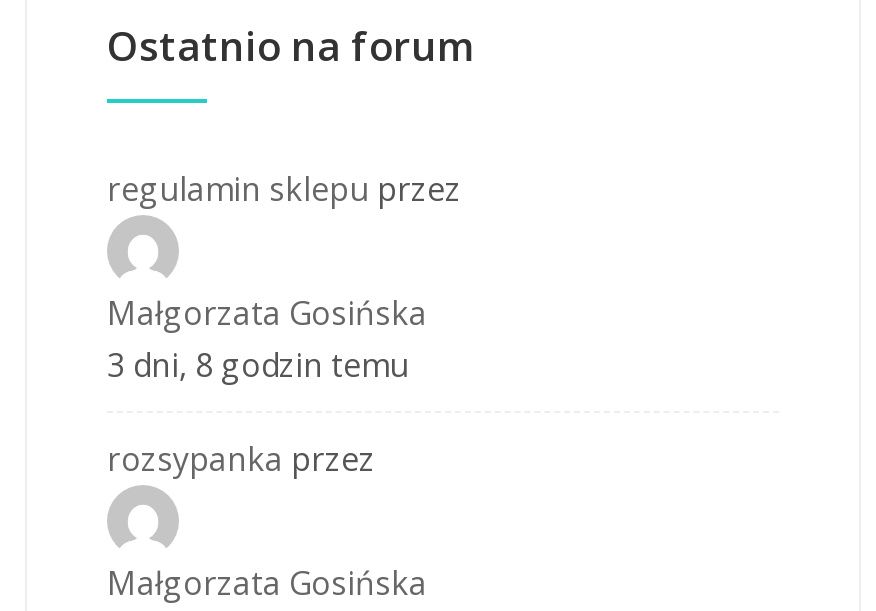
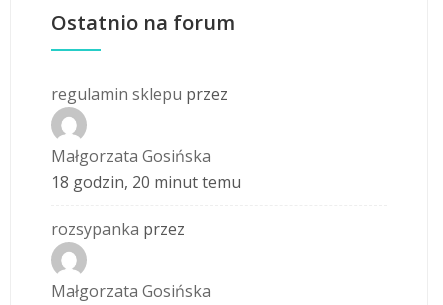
[107,344,409,388] 3 dni, 8 godzin temu -> [51,171,241,193] 18 godzin, 20 minut temu

